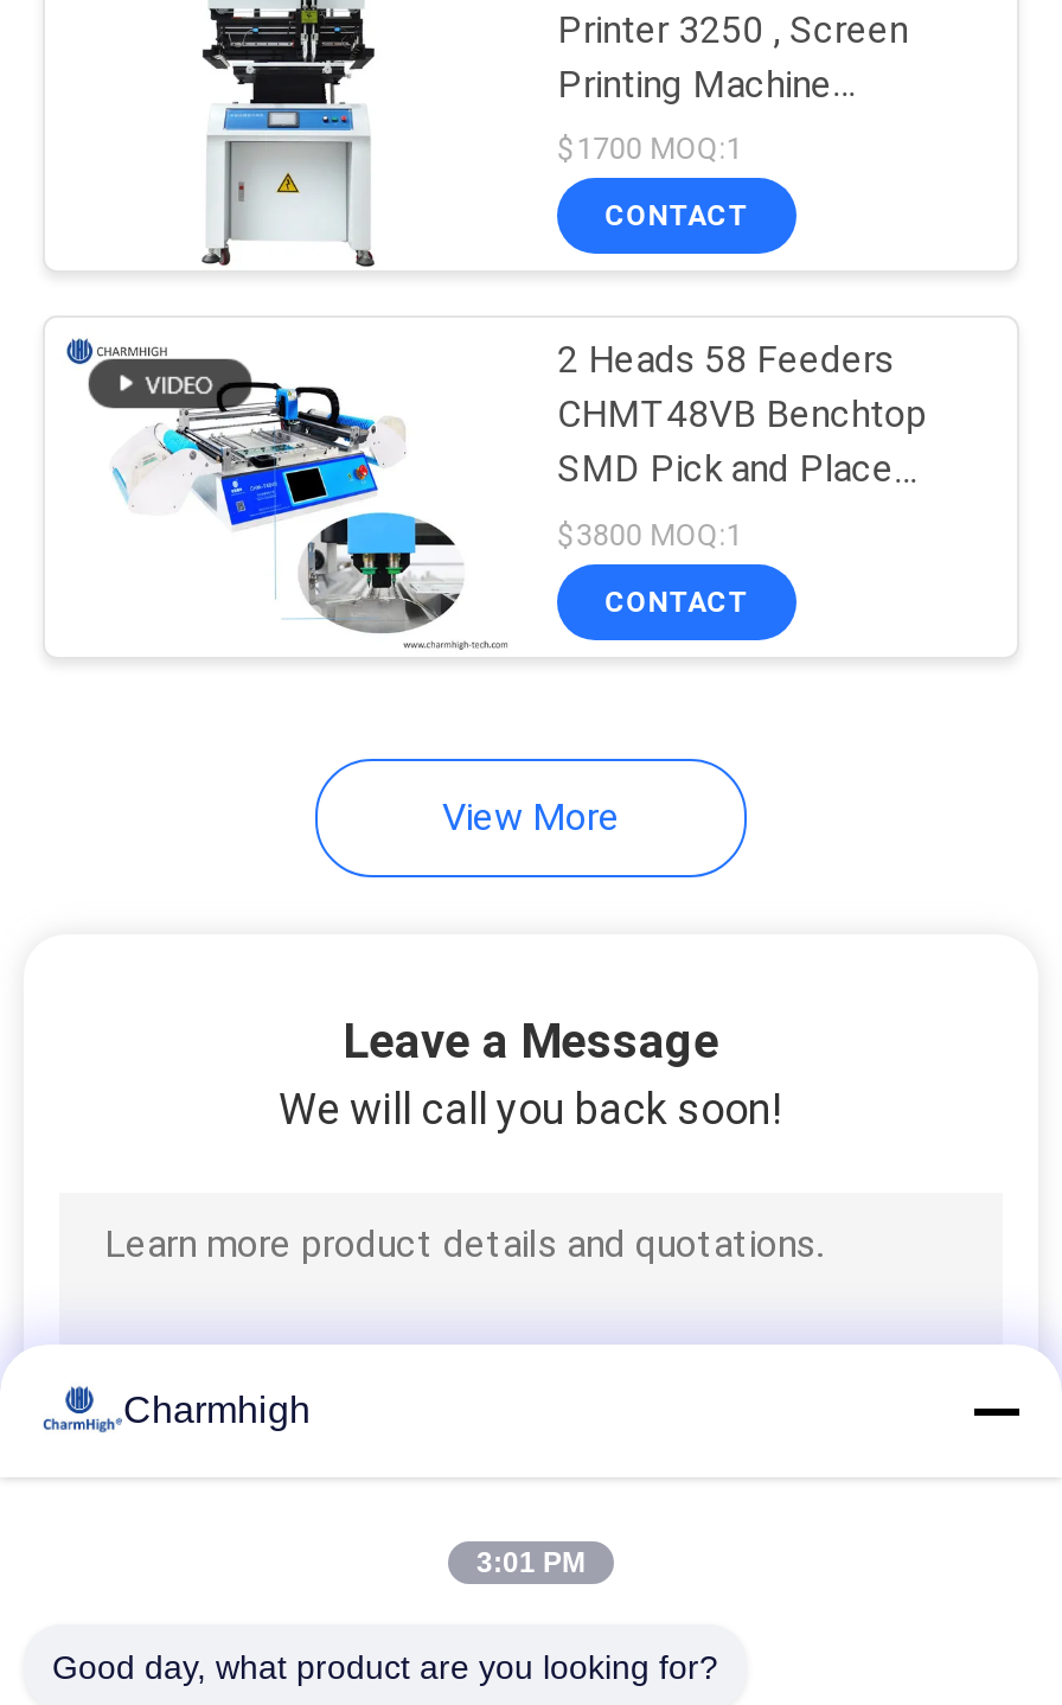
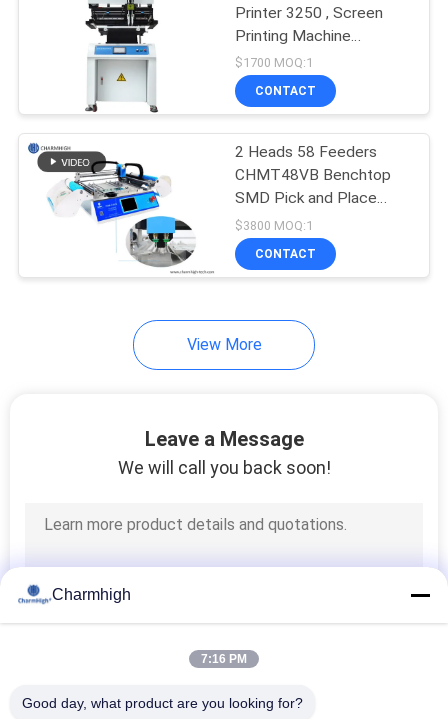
[476,1546,586,1579] 3:01 PM -> [201,652,247,666] 7:16 PM

